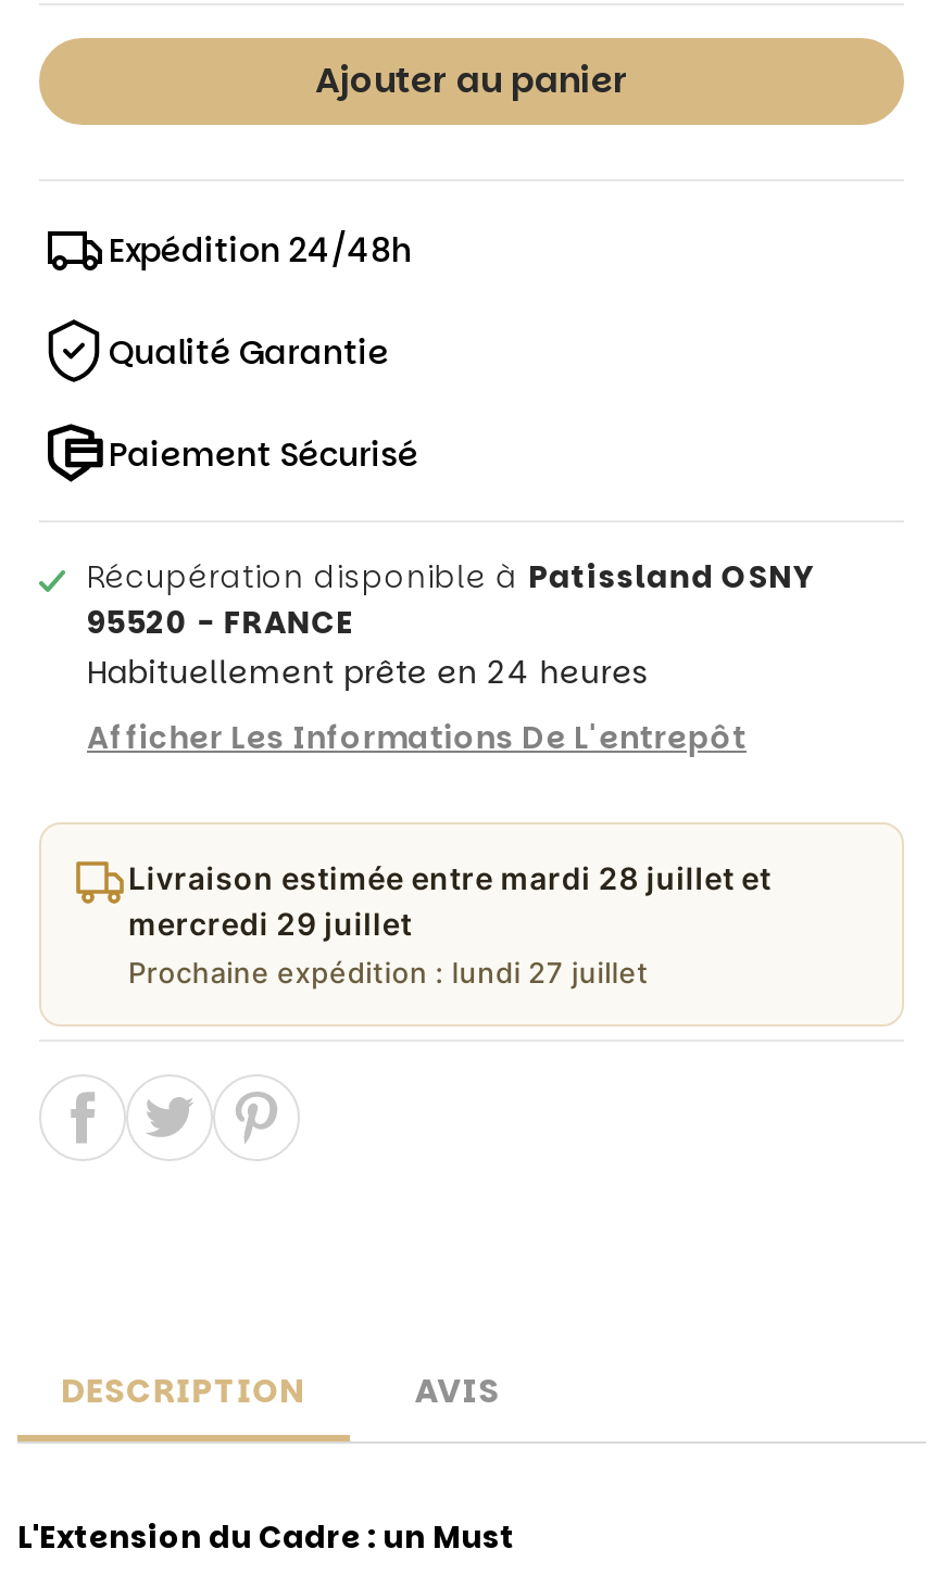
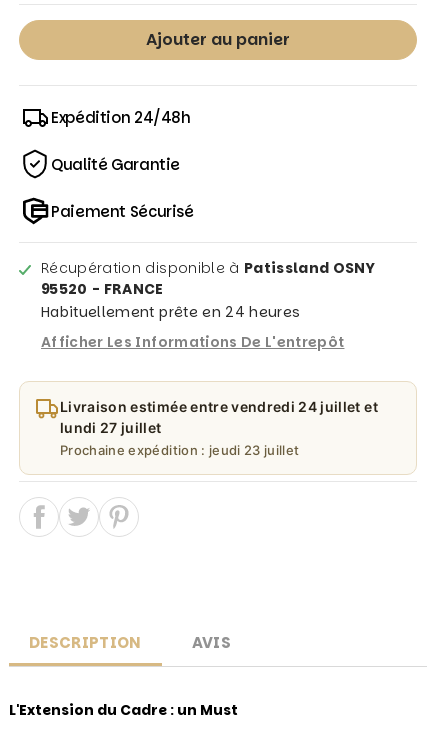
[128,859,771,896] Livraison estimée entre mardi 28 juillet et -> [60,398,378,415] Livraison estimée entre vendredi 24 juillet et
[128,905,412,942] mercredi 29 juillet -> [60,419,161,436] lundi 27 juillet
[128,955,649,990] Prochaine expédition : lundi 27 juillet -> [60,442,299,458] Prochaine expédition : jeudi 23 juillet

